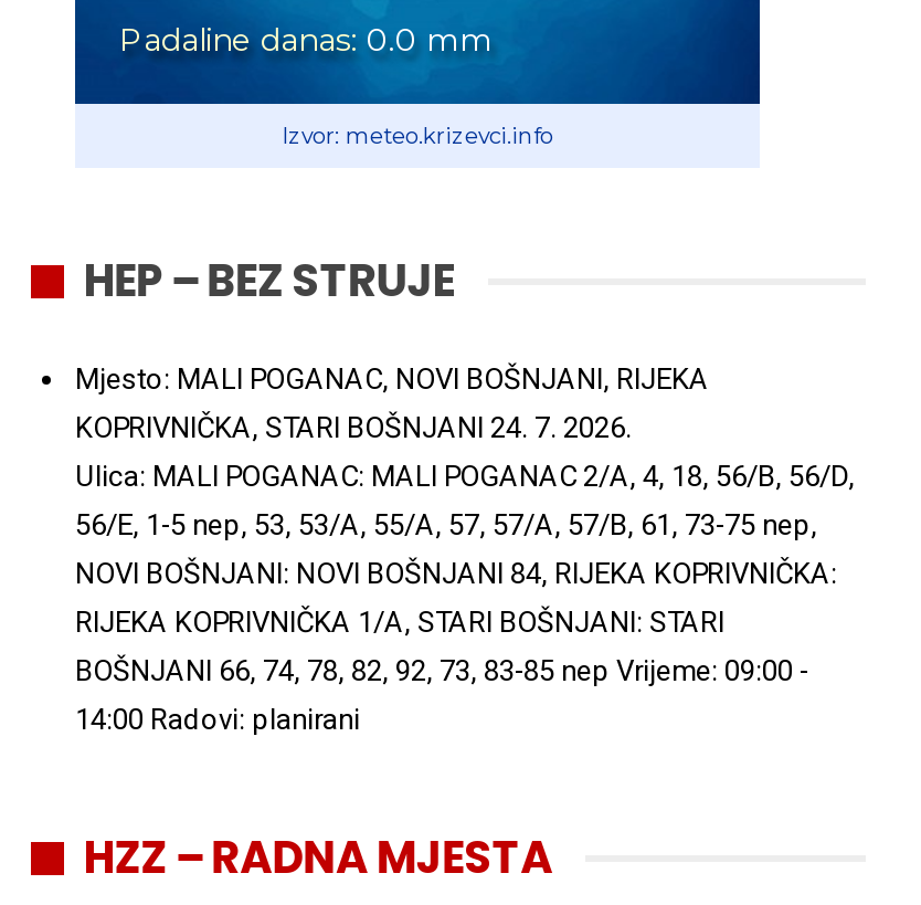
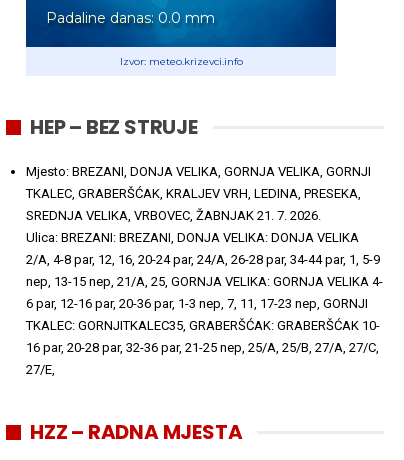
[75,363,855,737] Mjesto: MALI POGANAC, NOVI BOŠNJANI, RIJEKA | KOPRIVNIČKA, STARI BOŠNJANI 24. 7. 2026. | Ulica: MALI POGANAC: MALI POGANAC 2/A, 4, 18, 56/B, 56/D, | 56/E, 1-5 nep, 53, 53/A, 55/A, 57, 57/A, 57/B, 61, 73-75 nep, | NOVI BOŠNJANI: NOVI BOŠNJANI 84, RIJEKA KOPRIVNIČKA: | RIJEKA KOPRIVNIČKA 1/A, STARI BOŠNJANI: STARI | BOŠNJANI 66, 74, 78, 82, 92, 73, 83-85 nep Vrijeme: 09:00 - | 14:00 Radovi: planirani -> [26,164,383,377] Mjesto: BREZANI, DONJA VELIKA, GORNJA VELIKA, GORNJI | TKALEC, GRABERŠĆAK, KRALJEV VRH, LEDINA, PRESEKA, | SREDNJA VELIKA, VRBOVEC, ŽABNJAK 21. 7. 2026. | Ulica: BREZANI: BREZANI, DONJA VELIKA: DONJA VELIKA | 2/A, 4-8 par, 12, 16, 20-24 par, 24/A, 26-28 par, 34-44 par, 1, 5-9 | nep, 13-15 nep, 21/A, 25, GORNJA VELIKA: GORNJA VELIKA 4- | 6 par, 12-16 par, 20-36 par, 1-3 nep, 7, 11, 17-23 nep, GORNJI | TKALEC: GORNJITKALEC35, GRABERŠĆAK: GRABERŠĆAK 10- | 16 par, 20-28 par, 32-36 par, 21-25 nep, 25/A, 25/B, 27/A, 27/C, | 27/E,

